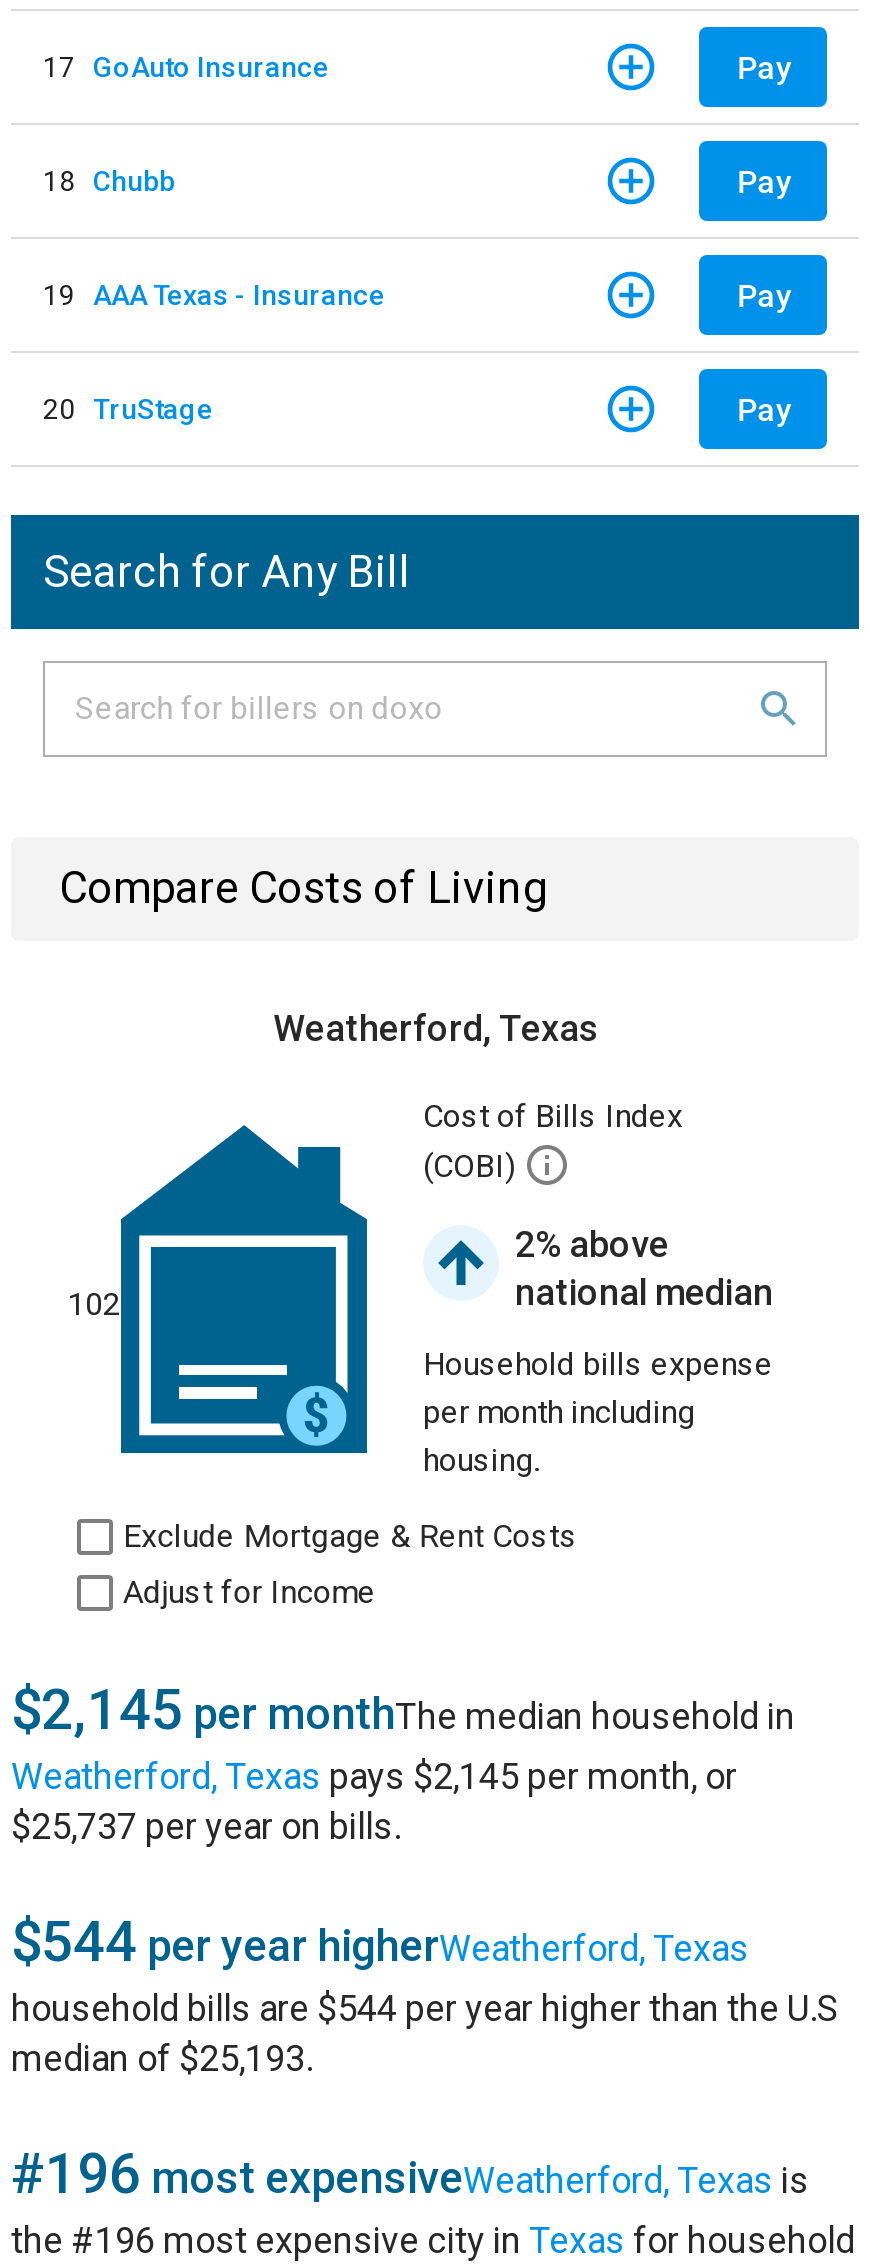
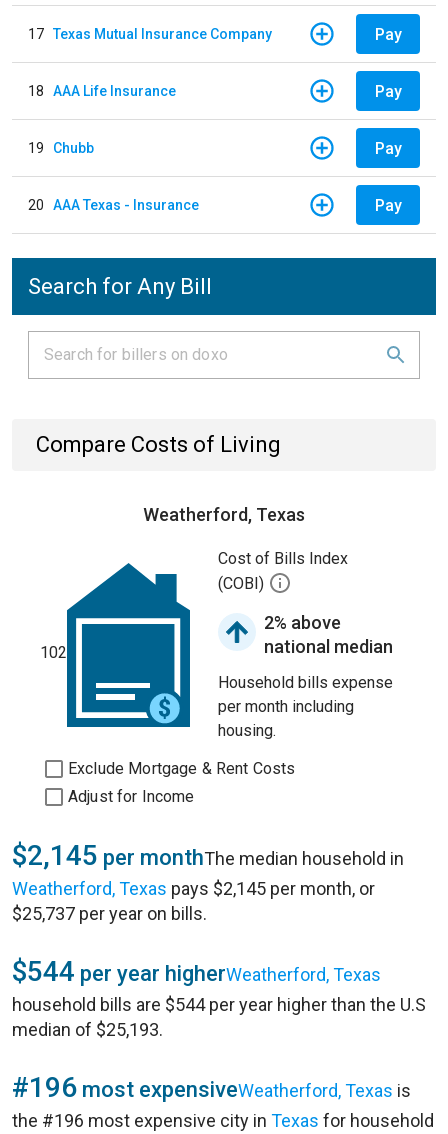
[43,50,329,82] 17 GoAuto Insurance -> [28,25,272,41] 17 Texas Mutual Insurance Company
[43,164,175,196] 18 Chubb -> [28,82,176,98] 18 AAA Life Insurance
[43,278,385,310] 19 AAA Texas - Insurance -> [28,139,94,155] 19 Chubb
[43,392,213,424] 20 TruStage -> [28,196,199,212] 20 AAA Texas - Insurance

